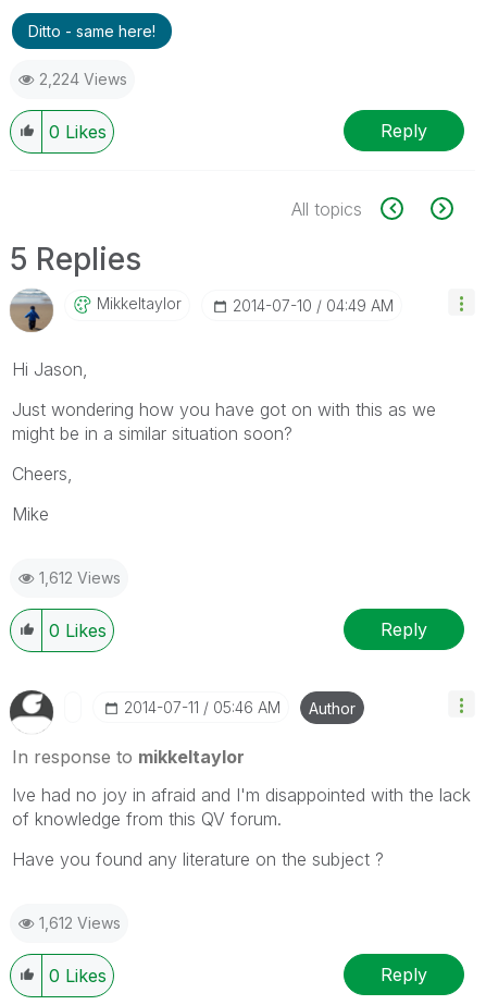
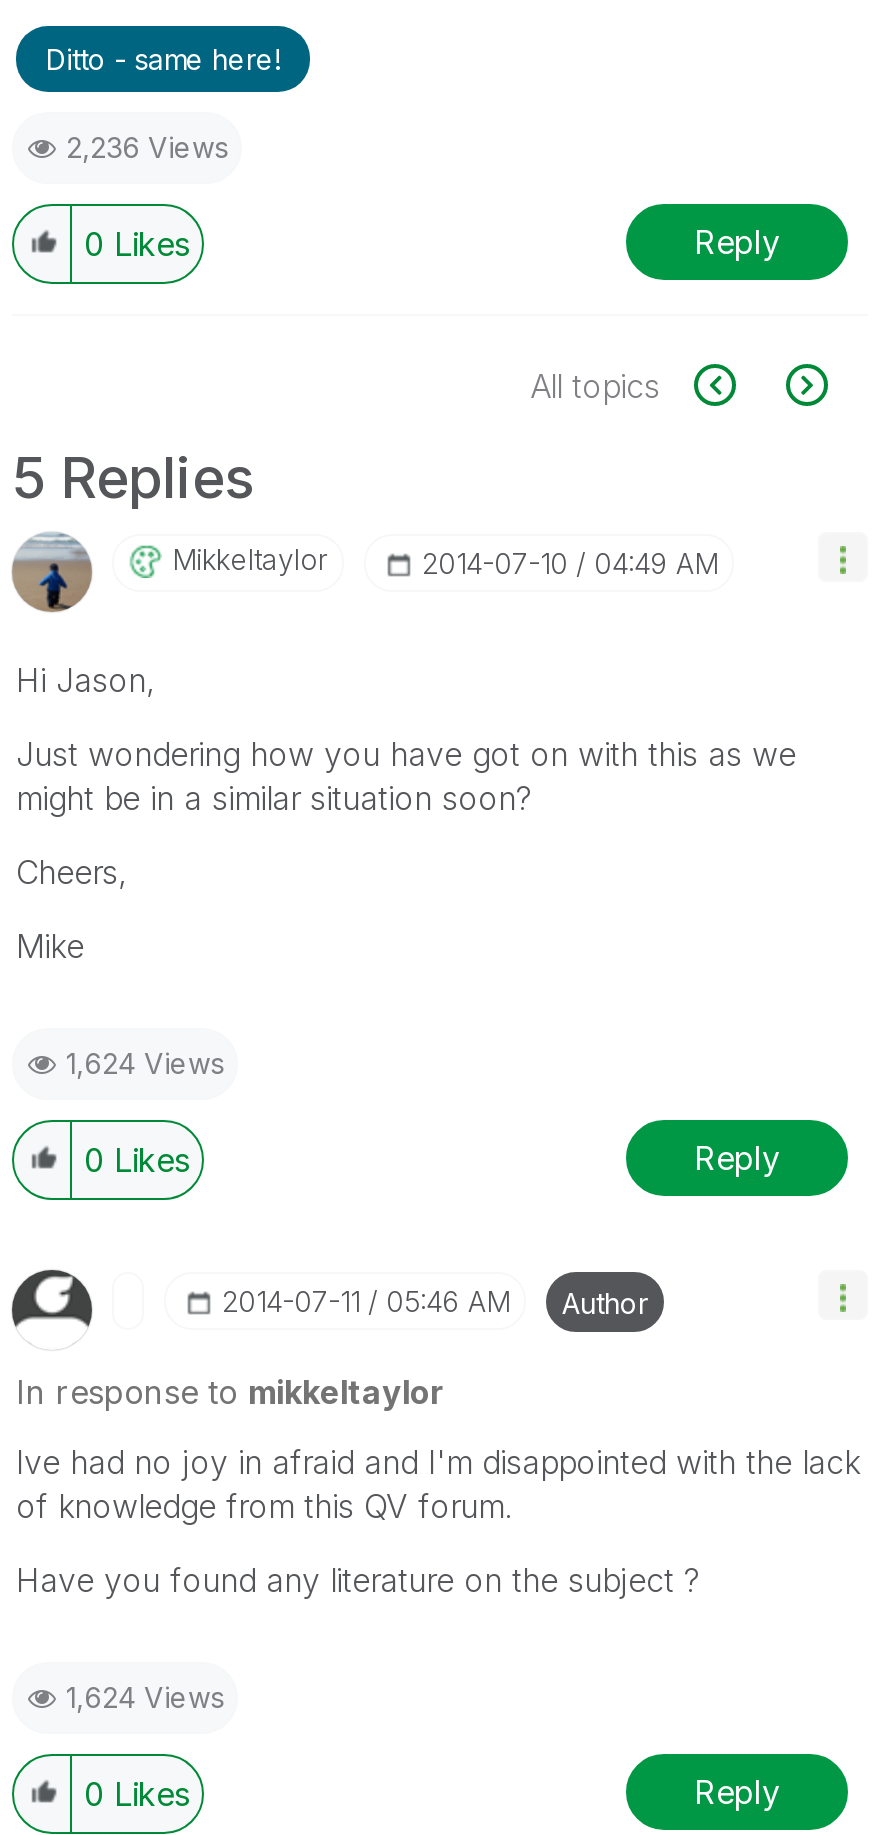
[39,70,127,88] 2,224 Views -> [66,130,228,164] 2,236 Views
[39,568,121,587] 1,612 Views -> [66,1046,224,1080] 1,624 Views
[39,914,121,932] 1,612 Views -> [66,1680,224,1714] 1,624 Views

